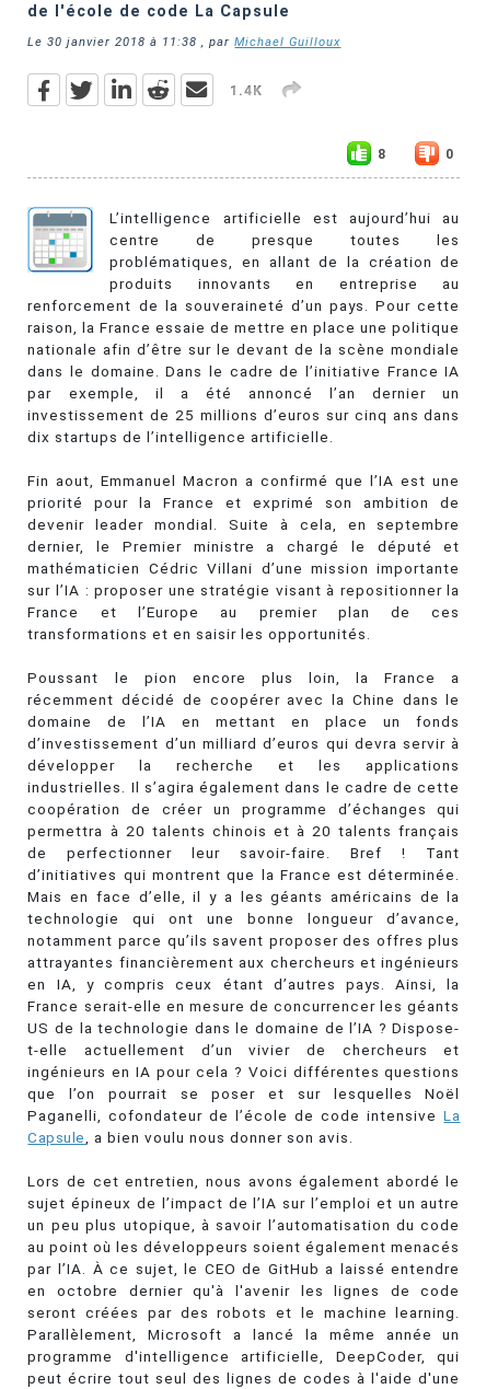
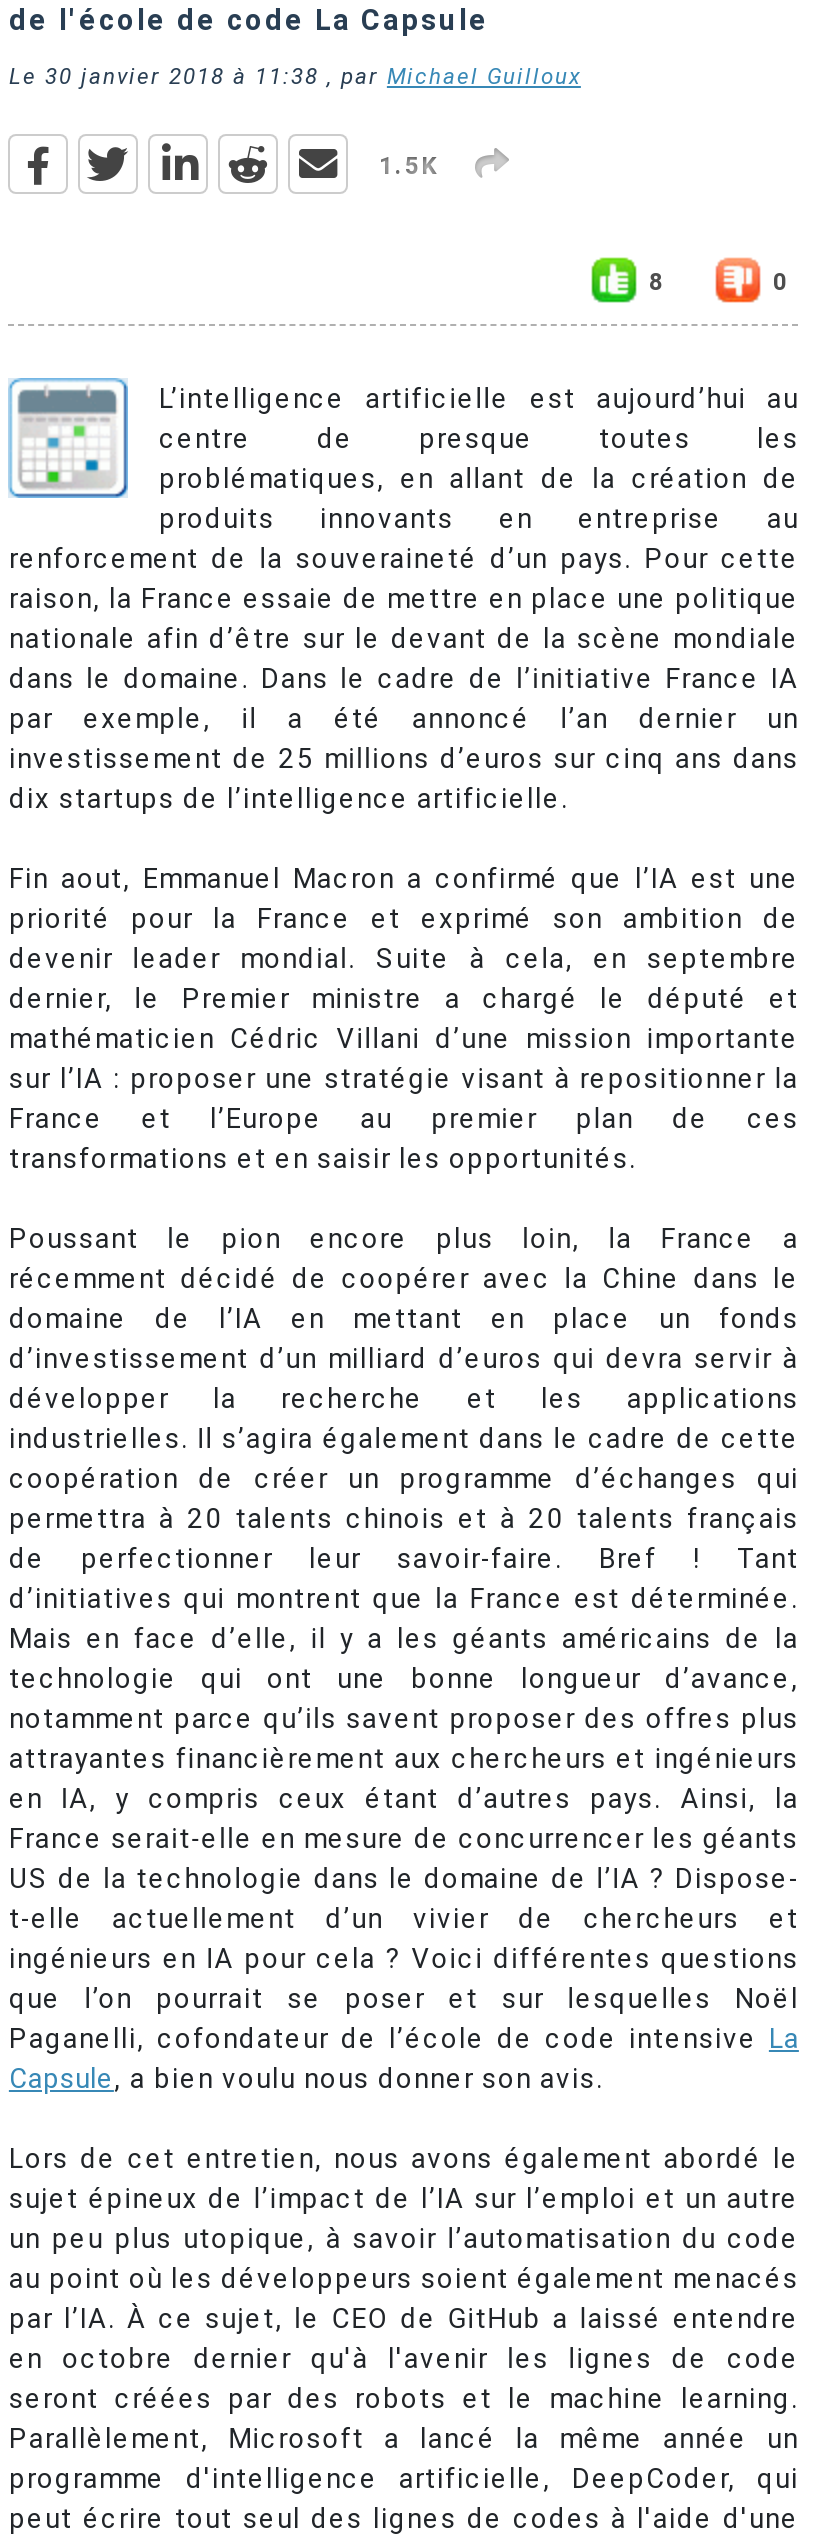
[230,84,263,99] 1.4K -> [379,153,439,181] 1.5K

